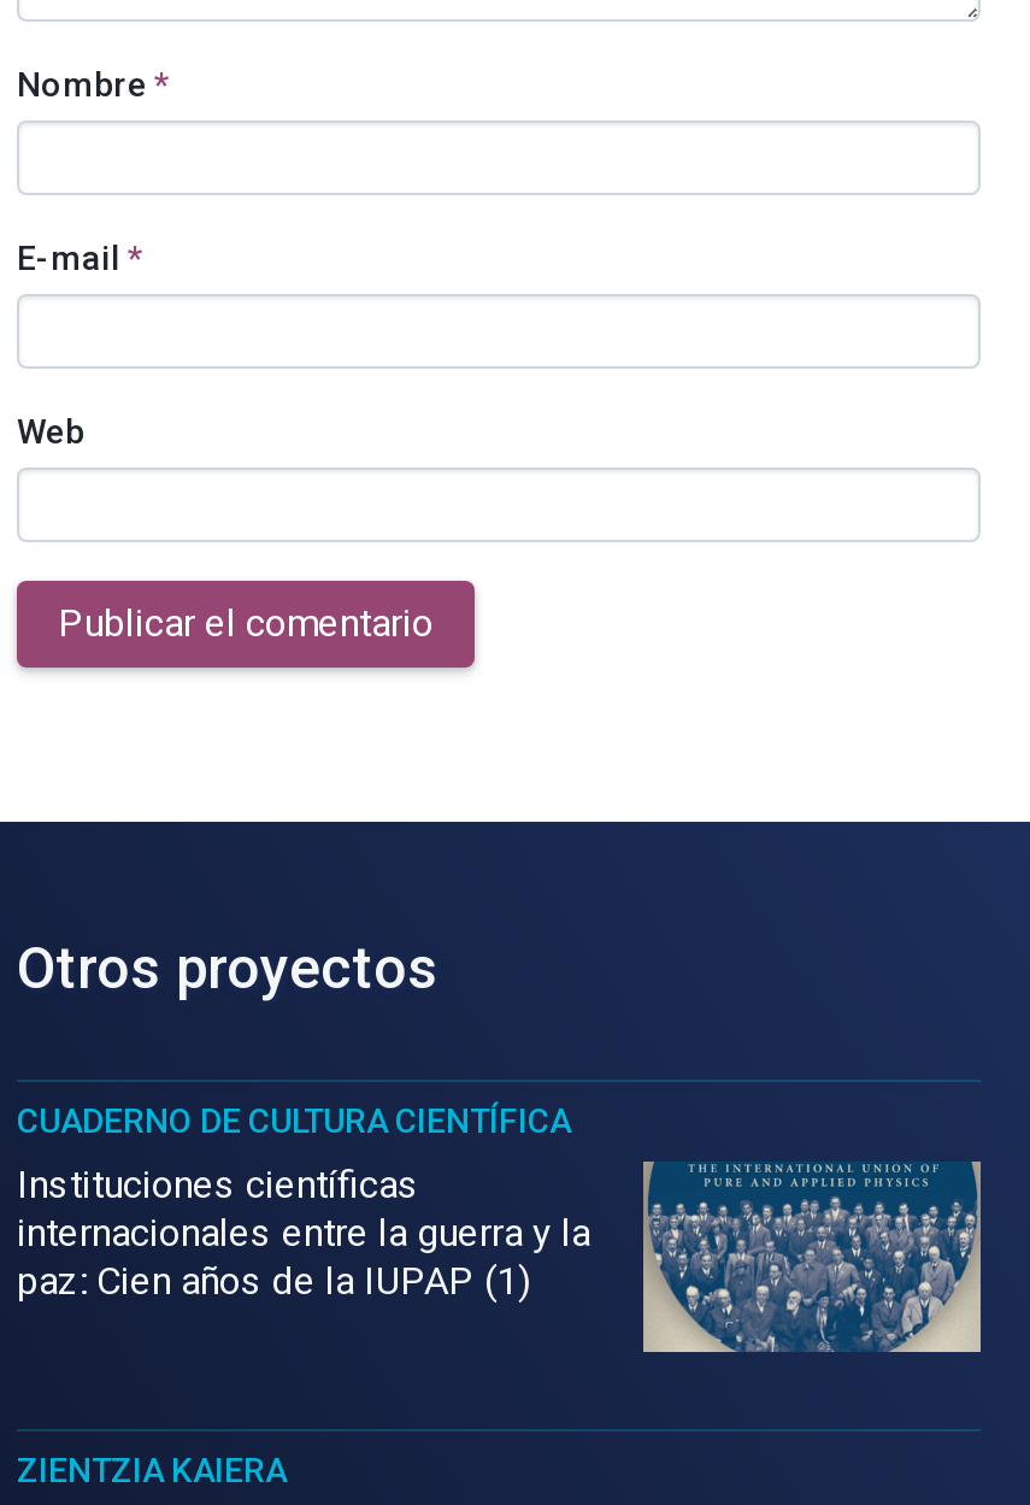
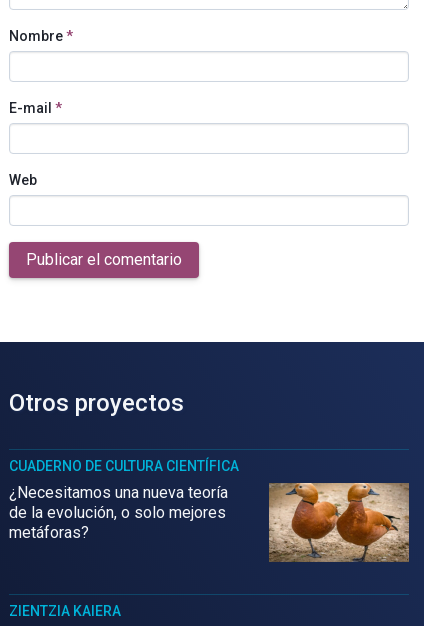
[17,1162,590,1304] Instituciones científicas | internacionales entre la guerra y la | paz: Cien años de la IUPAP (1) -> [9,483,228,542] ¿Necesitamos una nueva teoría | de la evolución, o solo mejores | metáforas?
[641,1162,983,1354] [image] -> [269,482,409,563] [image]

